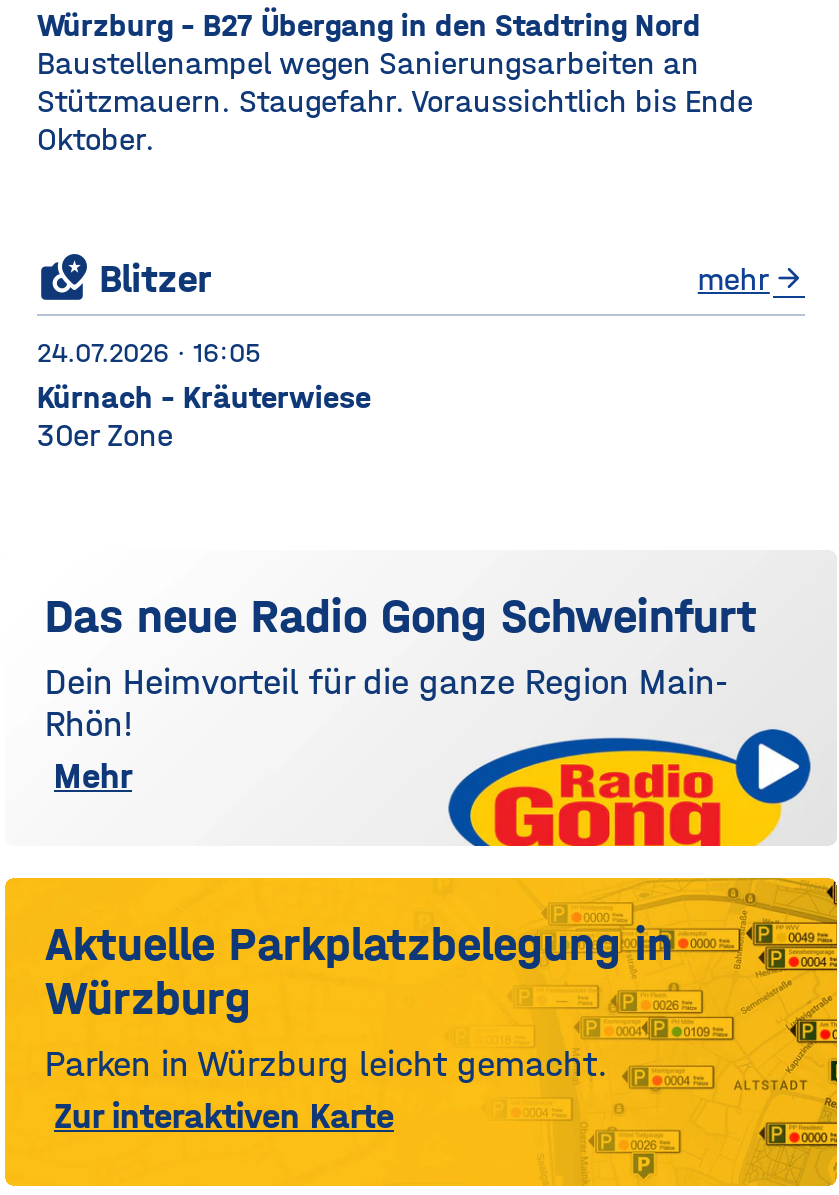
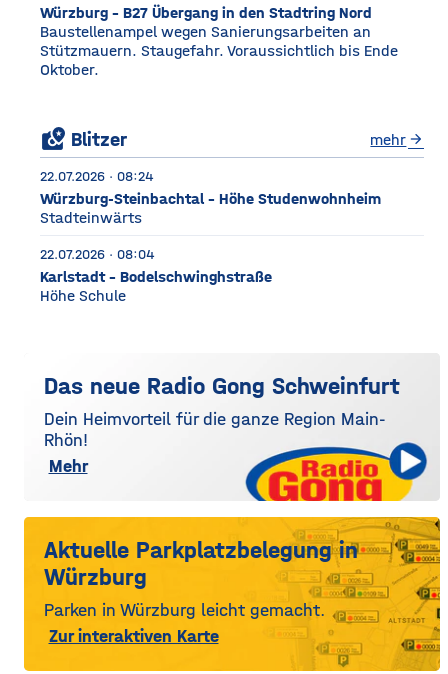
[37,337,371,455] 24.07.2026 · 16:05 | Kürnach - Kräuterwiese | 30er Zone -> [40,168,381,305] 22.07.2026 · 08:24 | Würzburg-Steinbachtal - Höhe Studenwohnheim | Stadteinwärts | 22.07.2026 · 08:04 | Karlstadt - Bodelschwinghstraße | Höhe Schule

